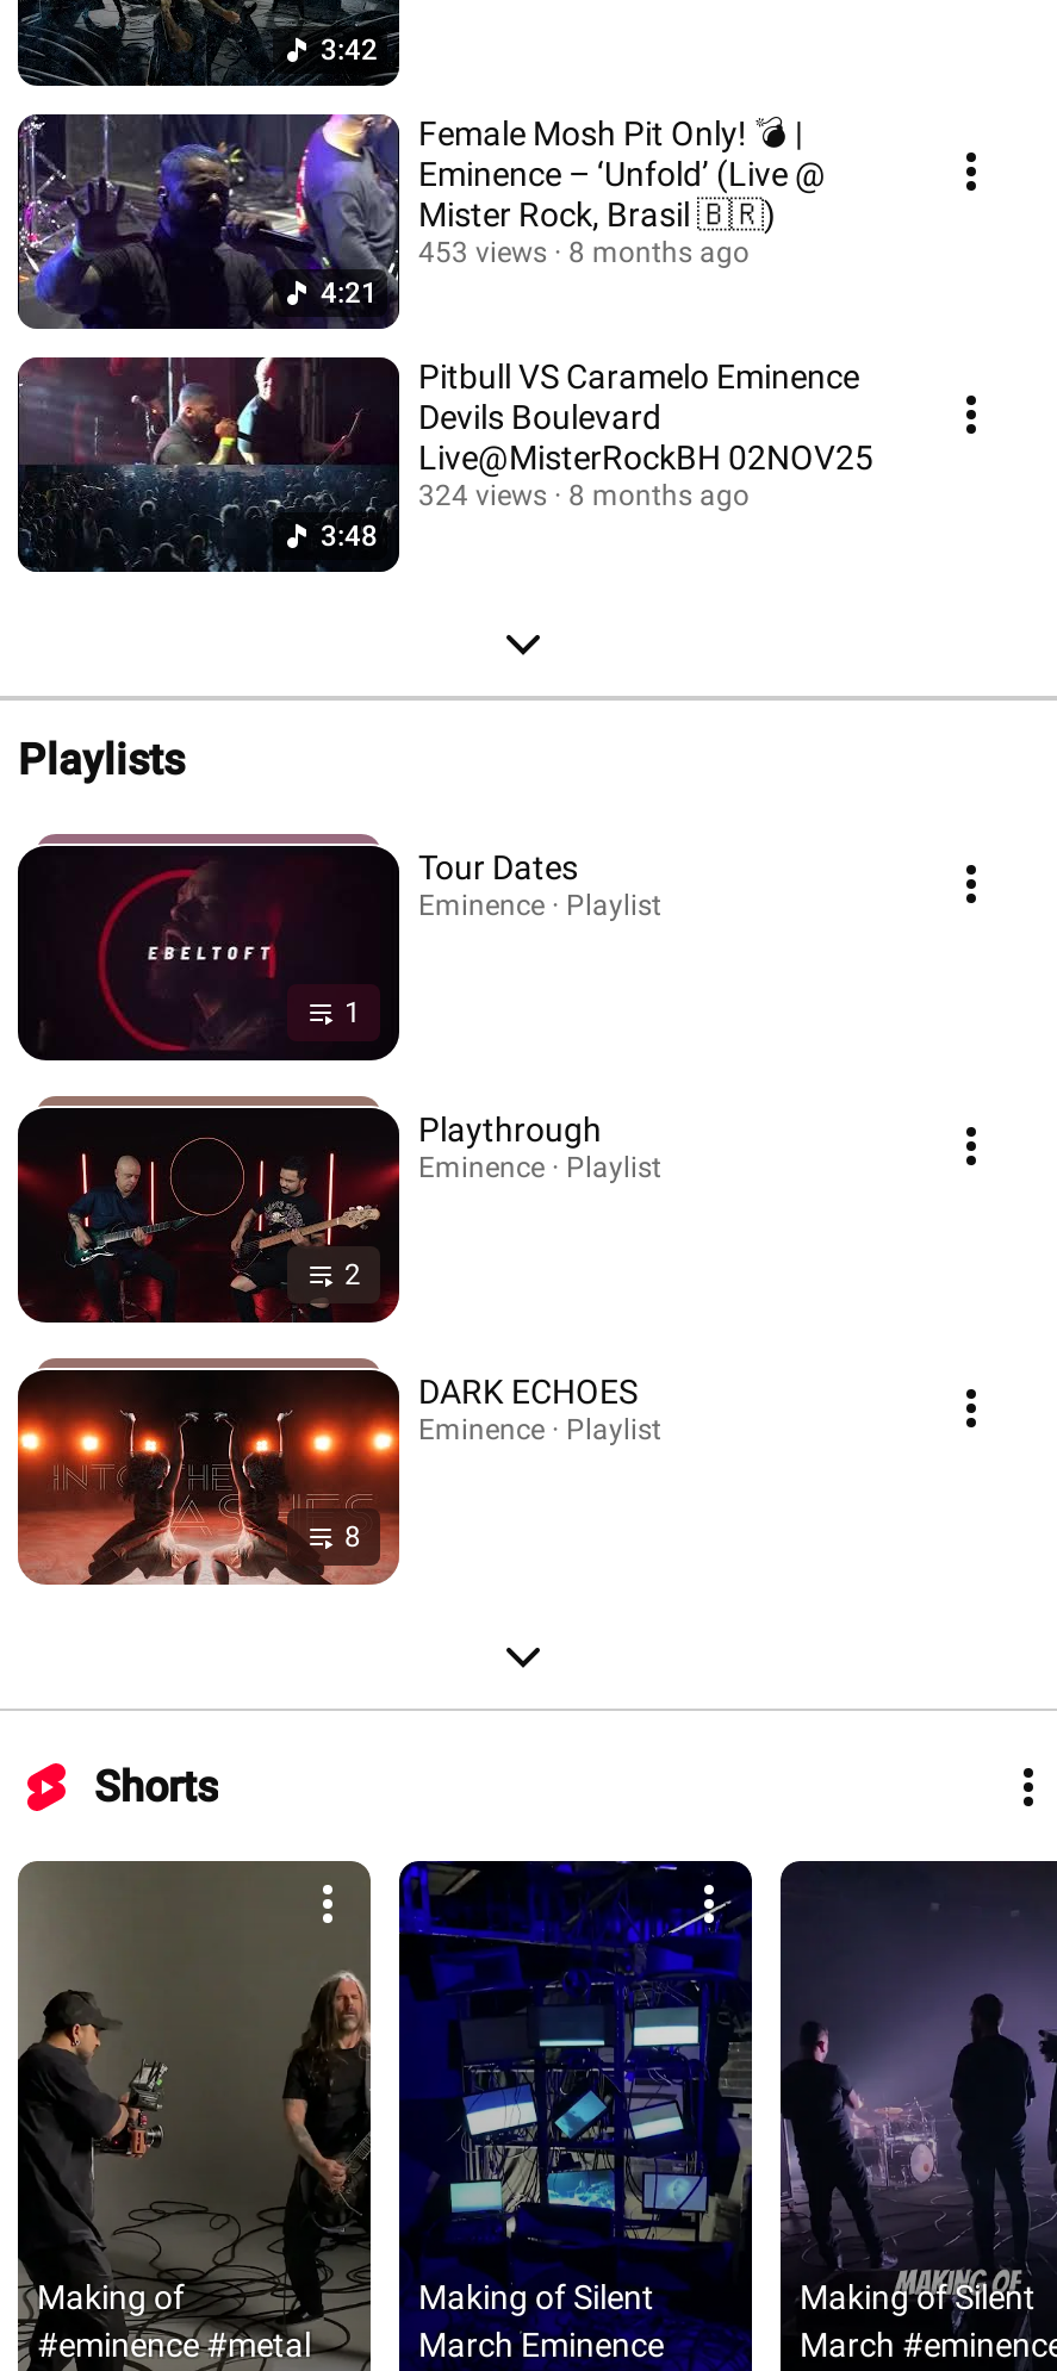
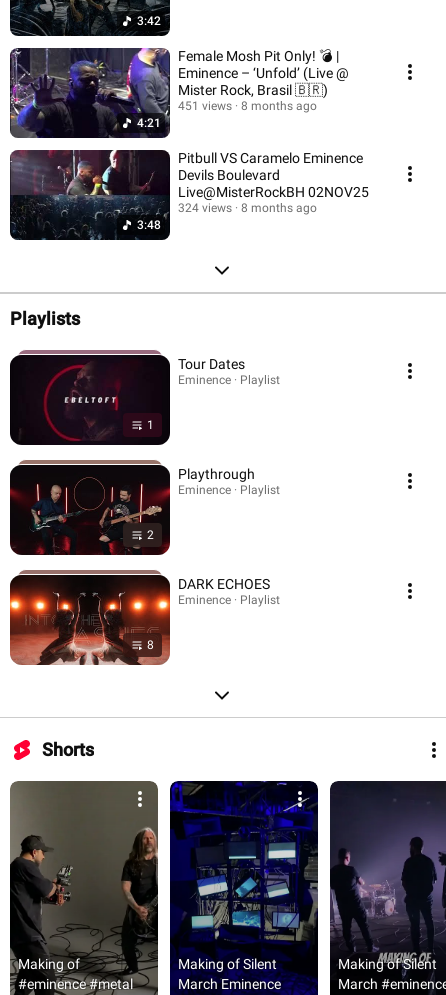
[418,235,750,268] 453 views 8 months ago -> [178,98,317,112] 451 views 8 months ago

